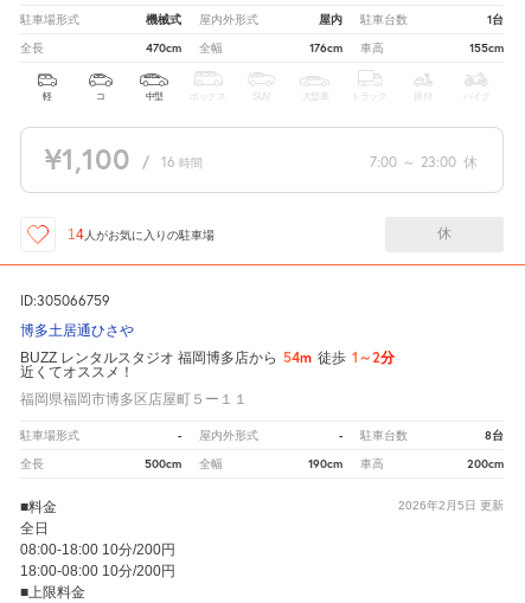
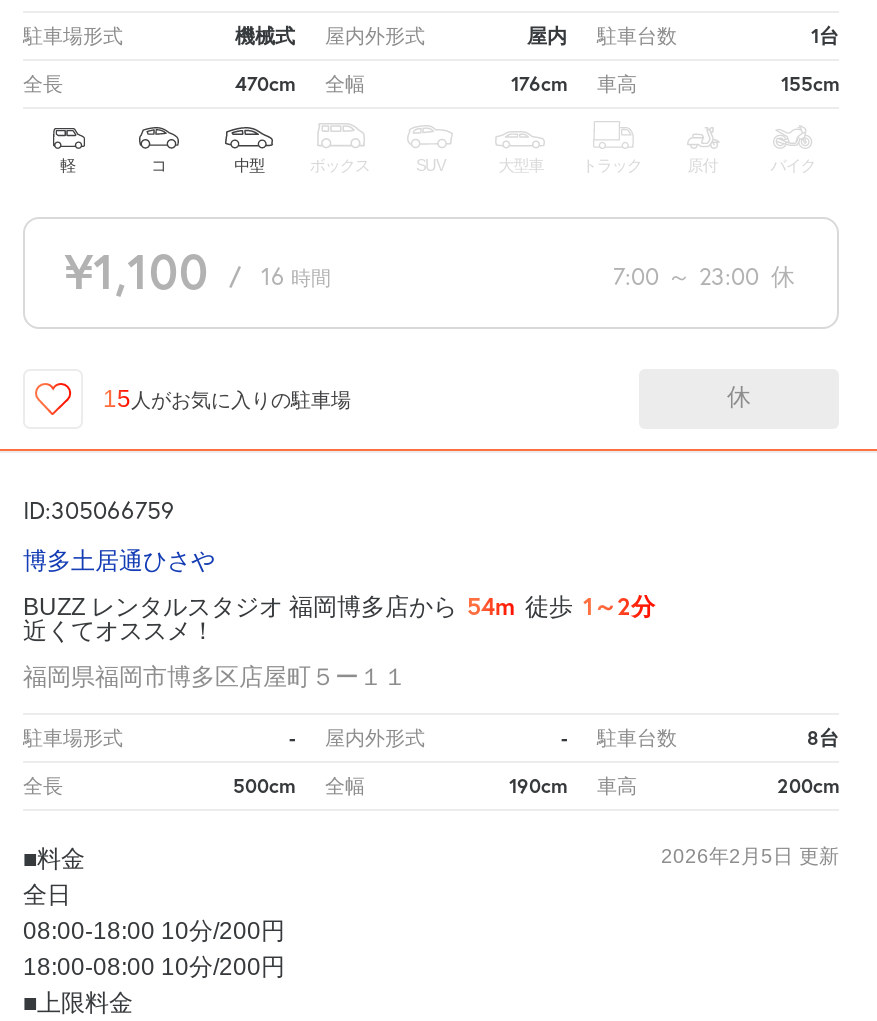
[68,226,215,243] 14人がお気に入りの駐車場 -> [103,385,351,413] 15人がお気に入りの駐車場

